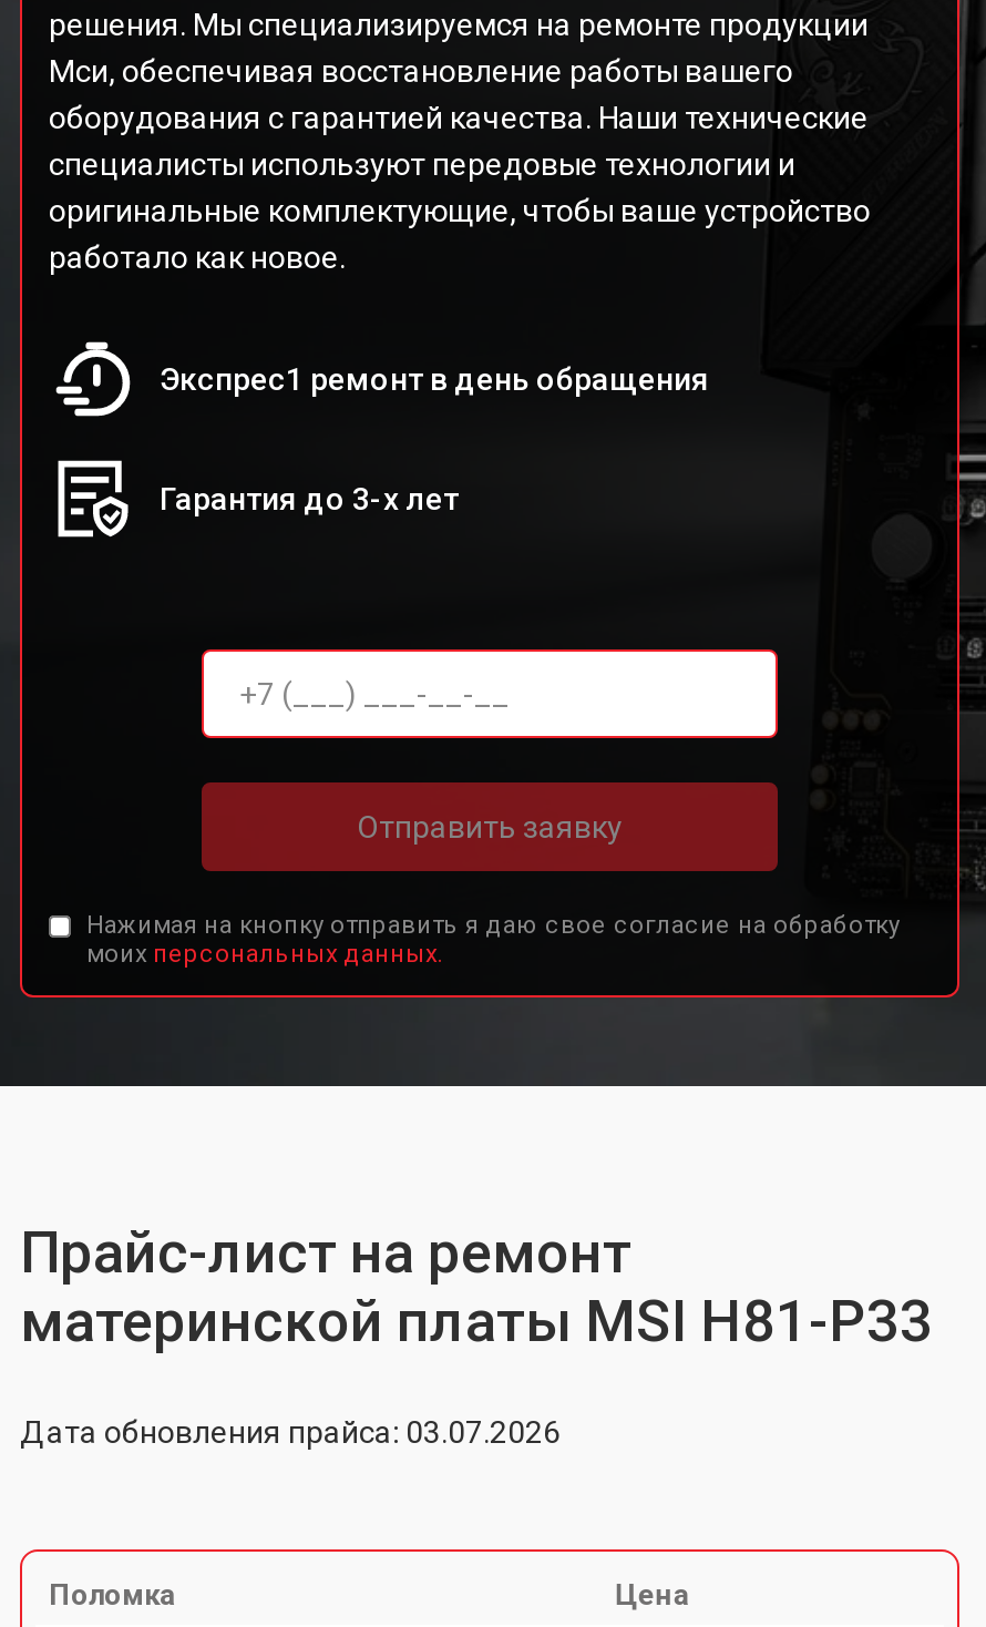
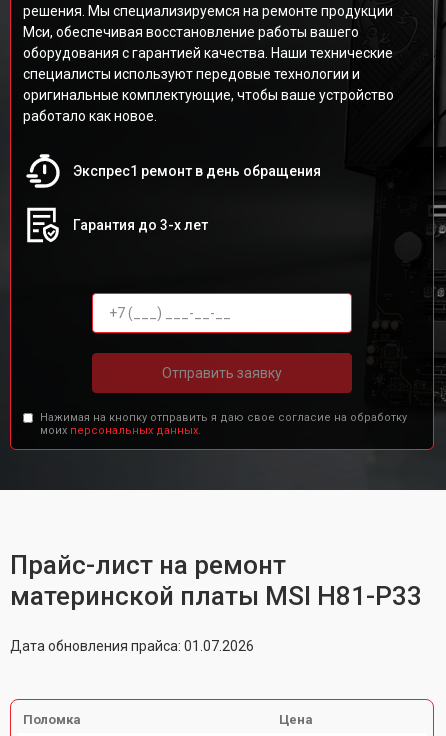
[20,1414,561,1450] Дата обновления прайса: 03.07.2026 -> [10,638,254,654] Дата обновления прайса: 01.07.2026

